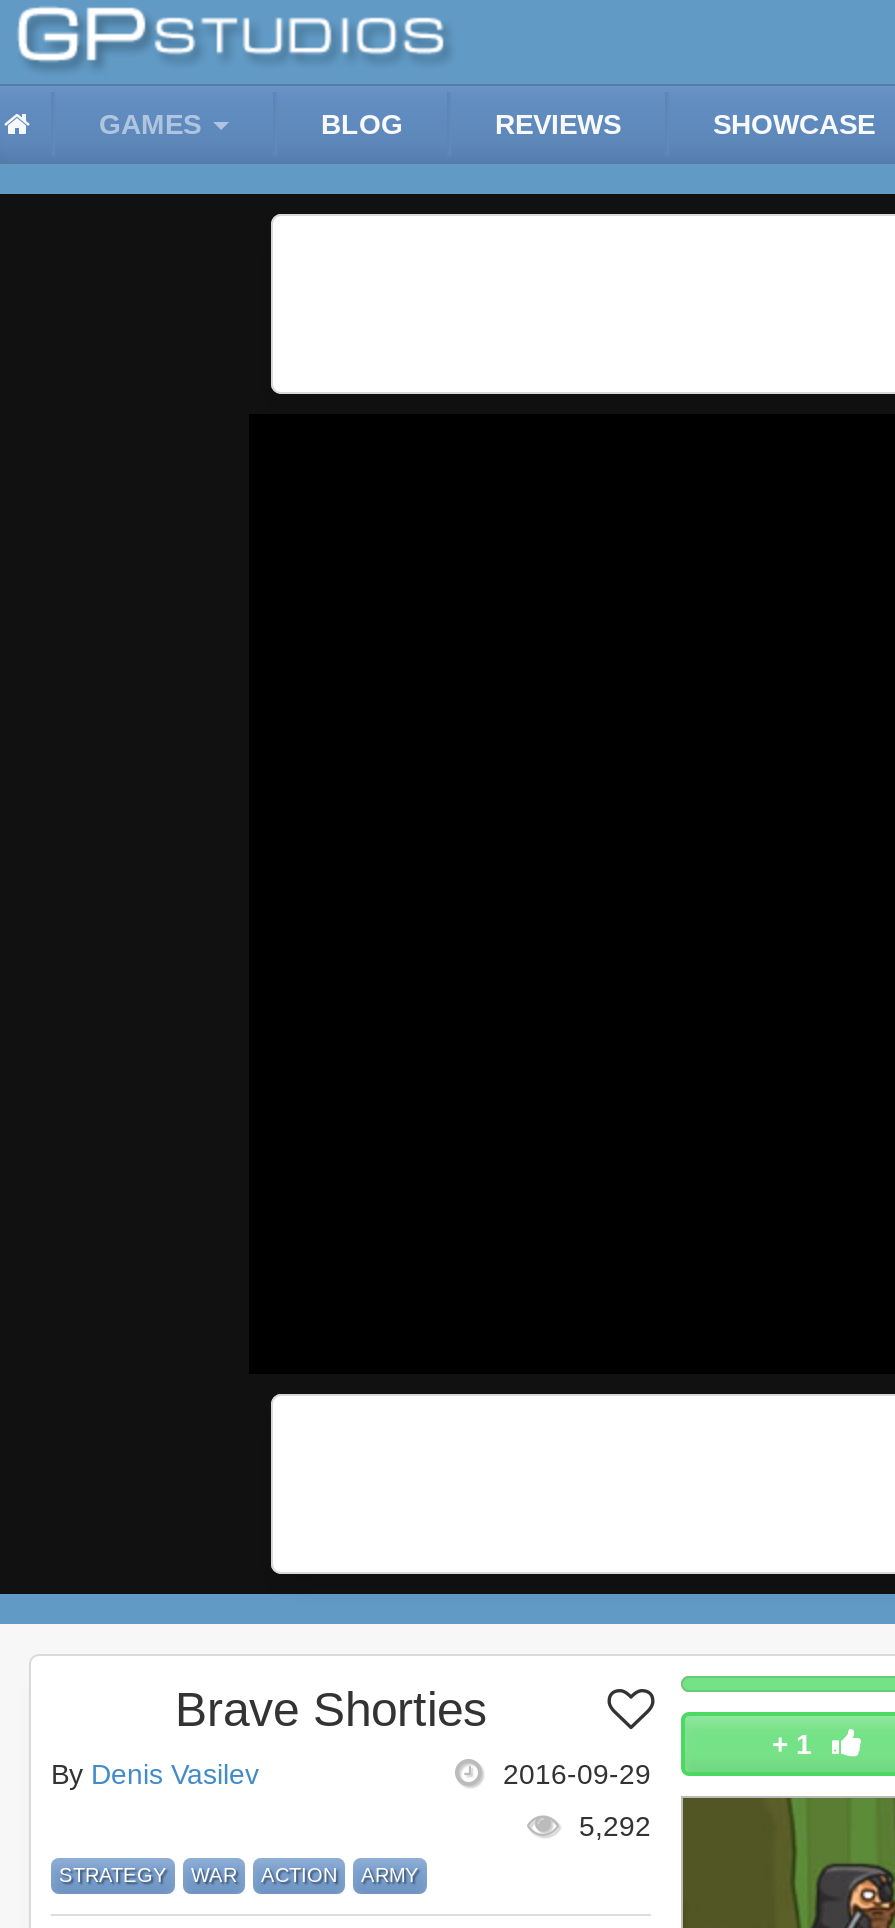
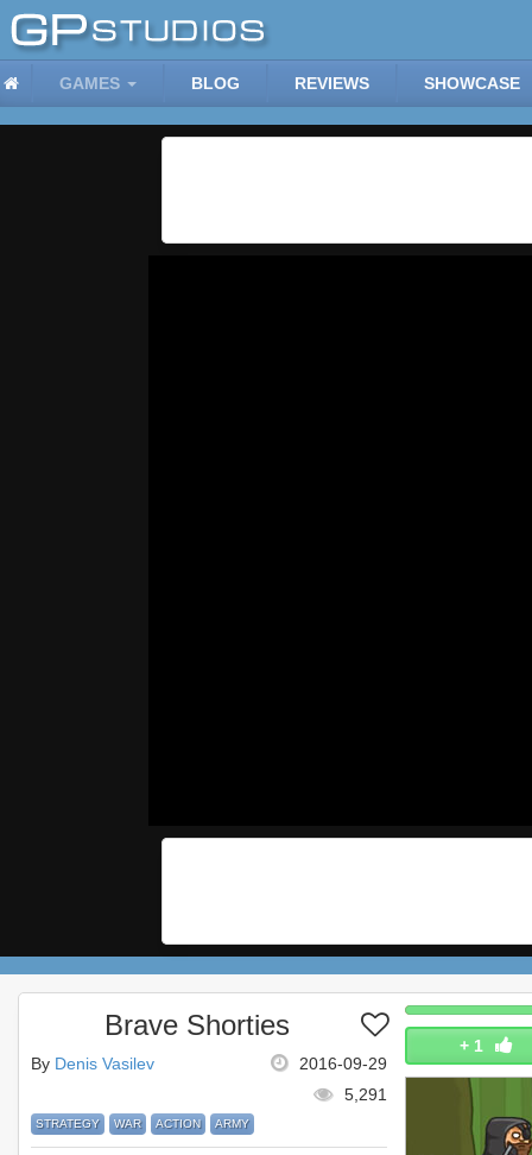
[579,1810,651,1842] 5,292 -> [344,1085,387,1104] 5,291

